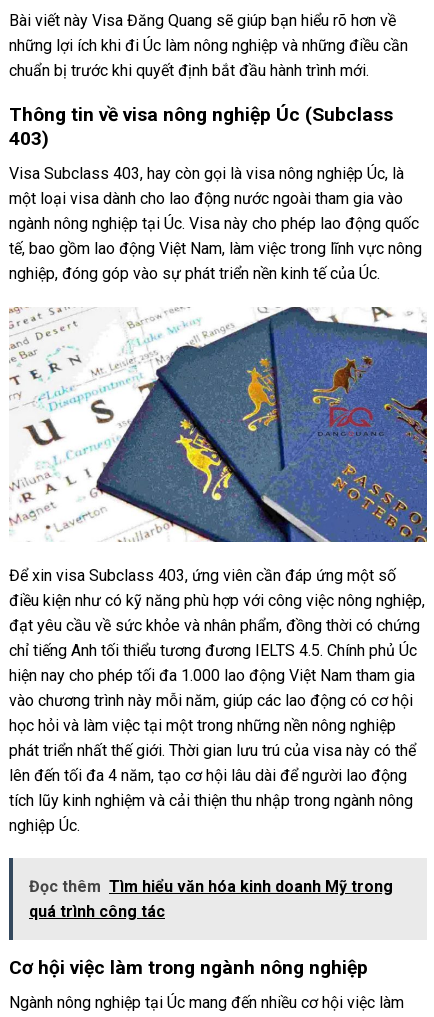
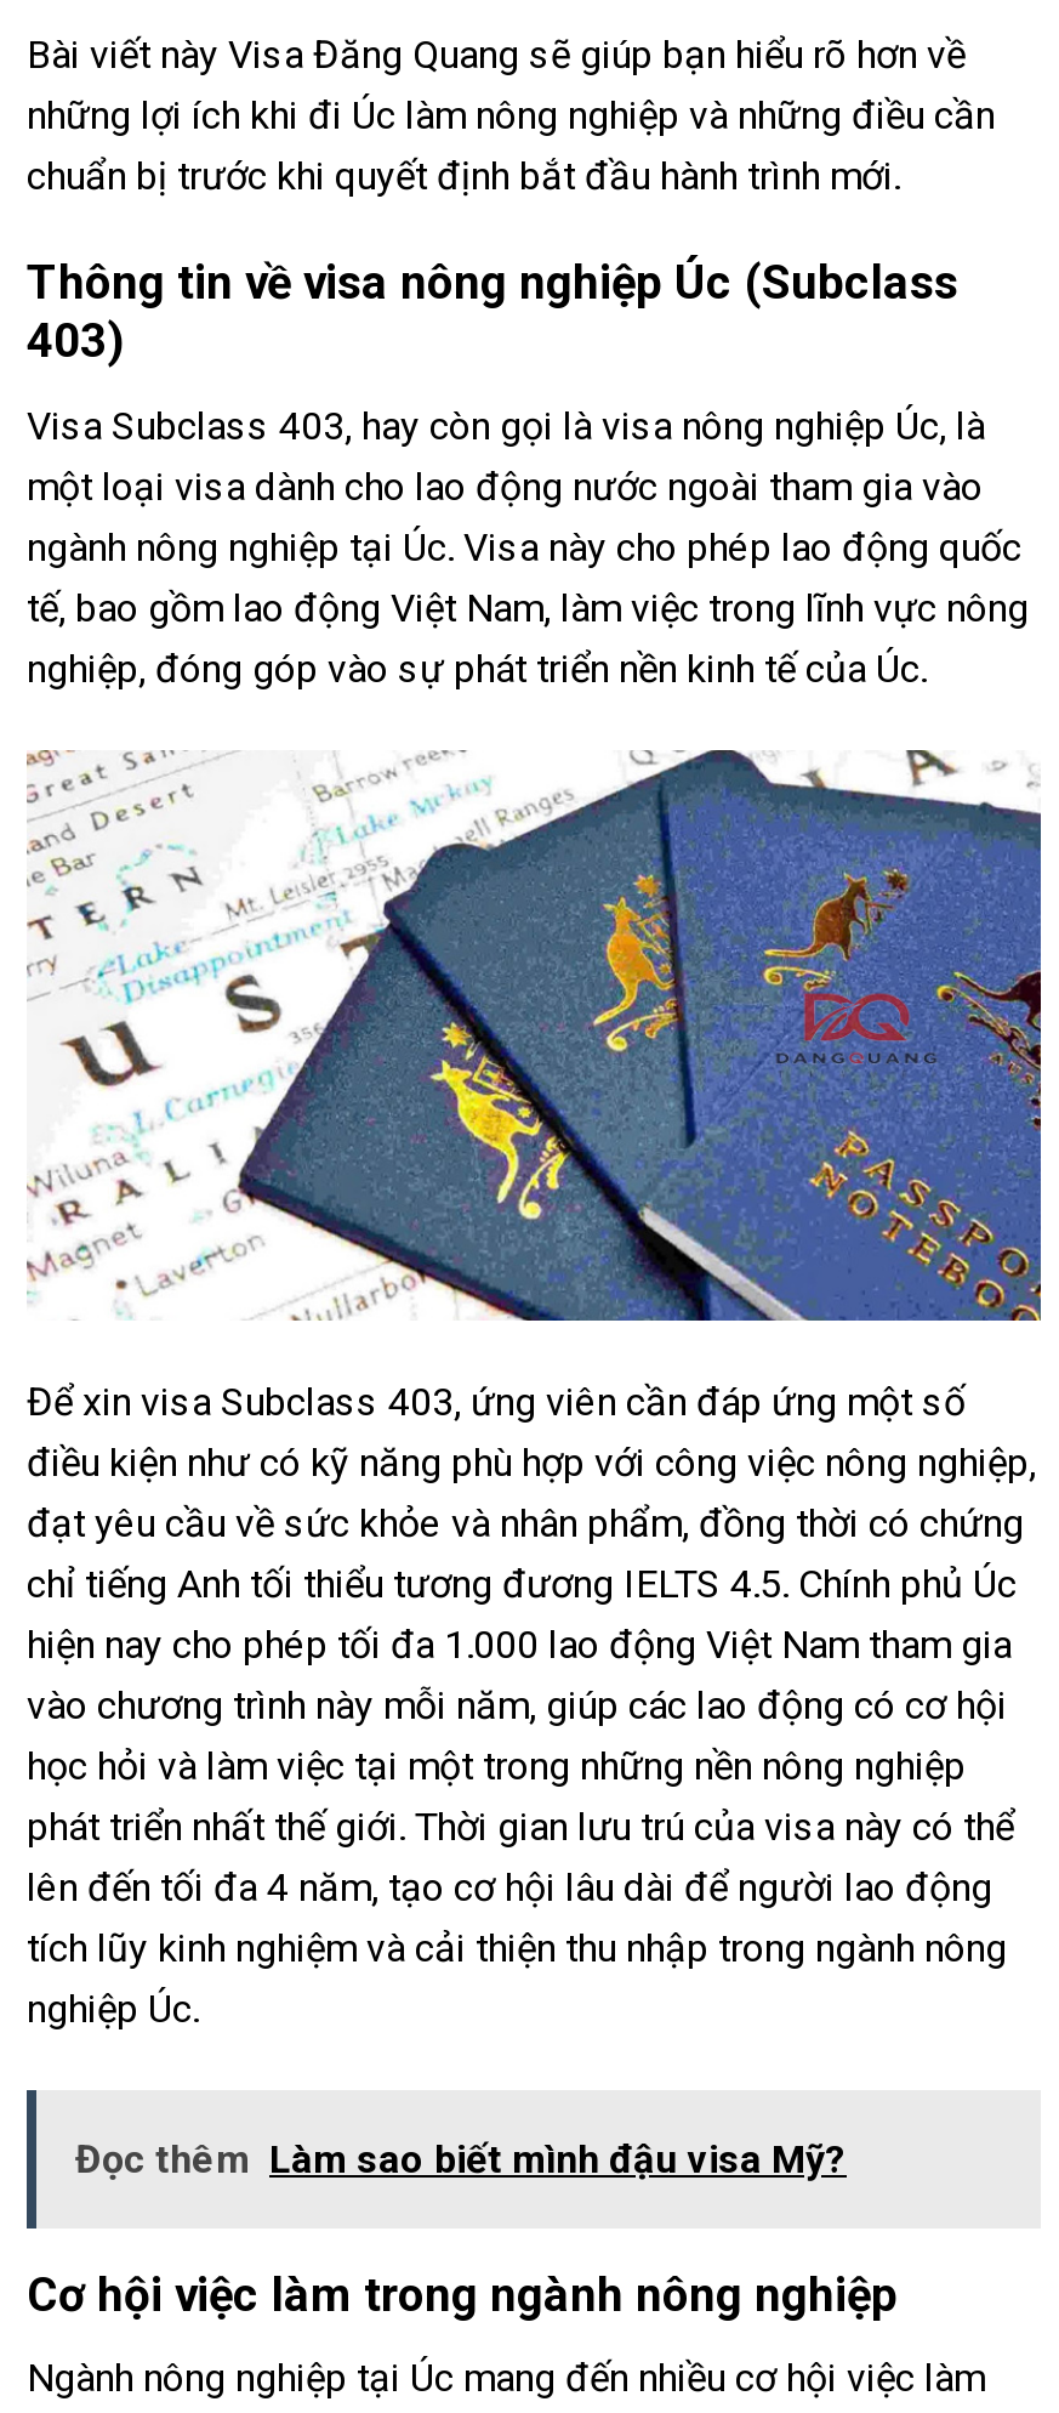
[29,877,393,921] Đọc thêm Tìm hiểu văn hóa kinh doanh Mỹ trong | quá trình công tác -> [75,2135,847,2181] Đọc thêm Làm sao biết mình đậu visa Mỹ?

